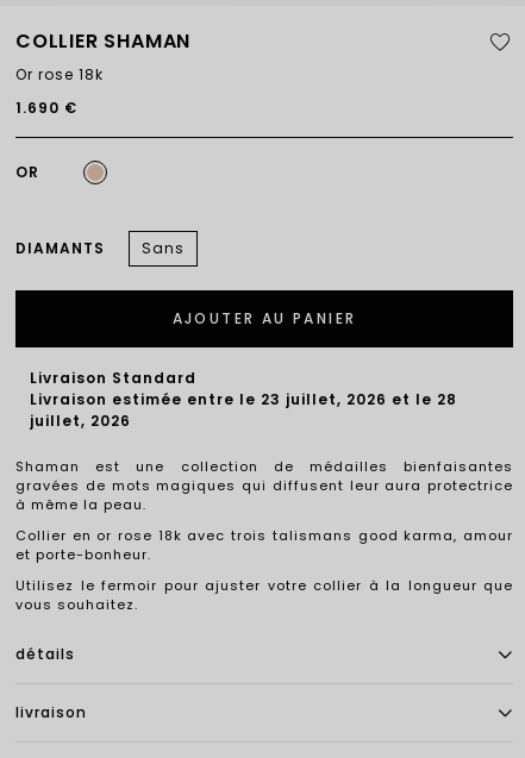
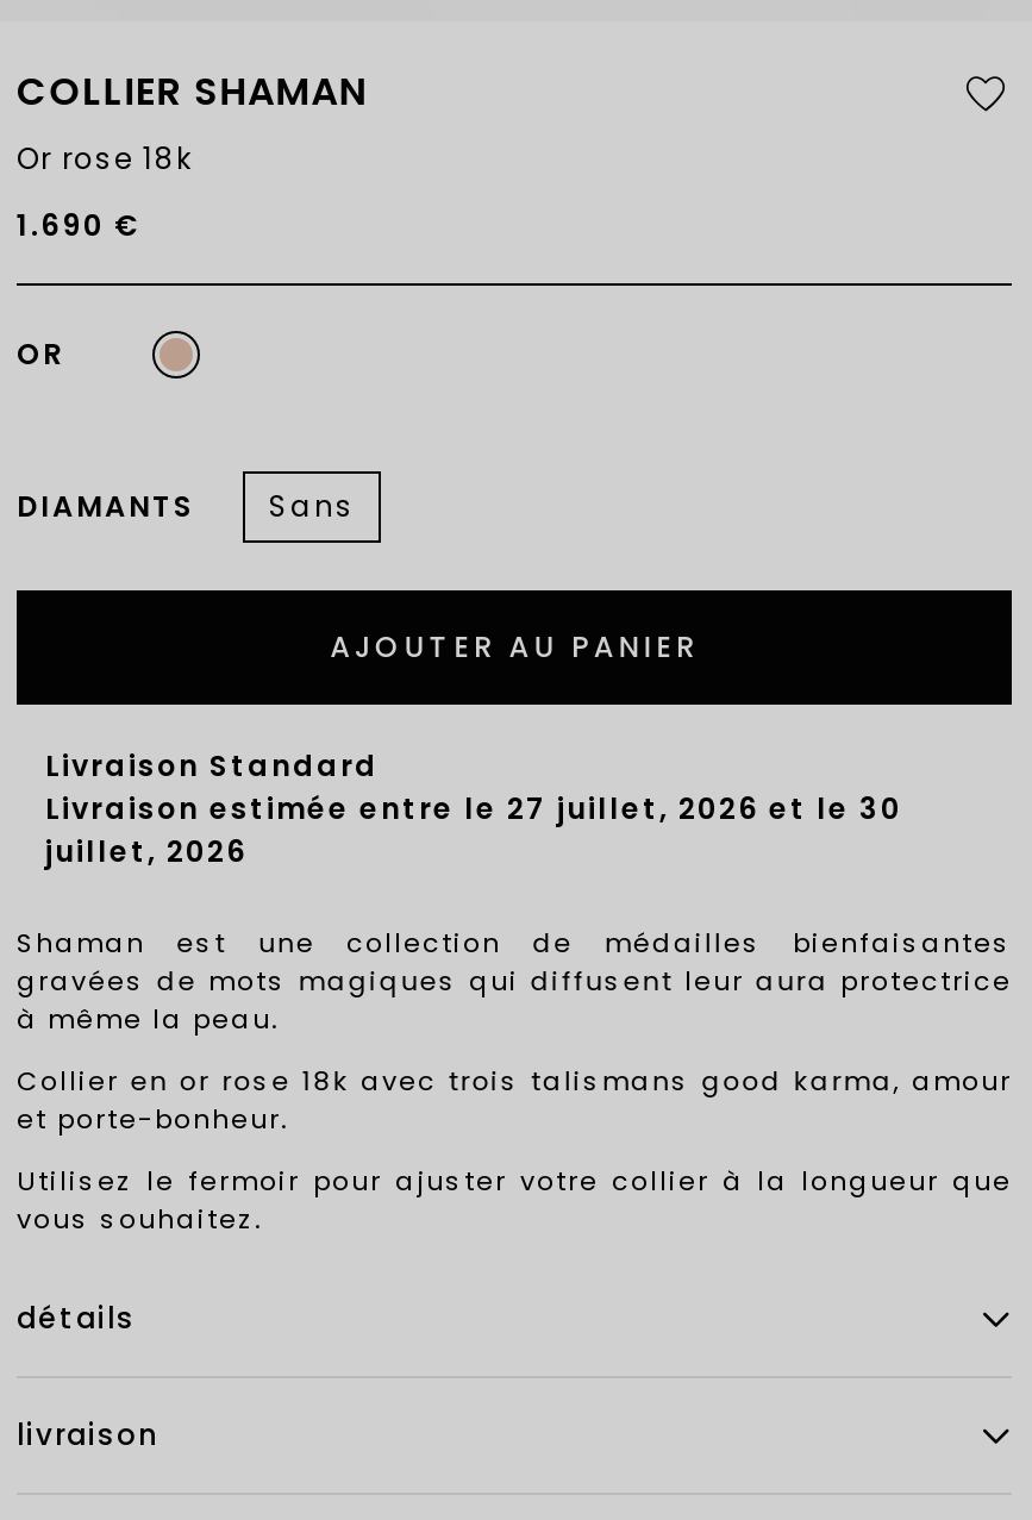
[30,389,457,409] Livraison estimée entre le 23 juillet, 2026 et le 28 -> [45,788,902,828] Livraison estimée entre le 27 juillet, 2026 et le 30

